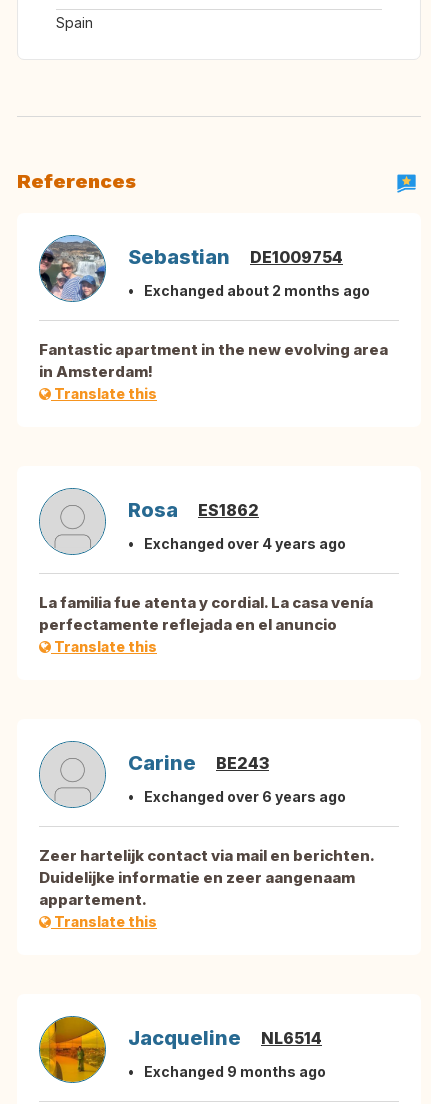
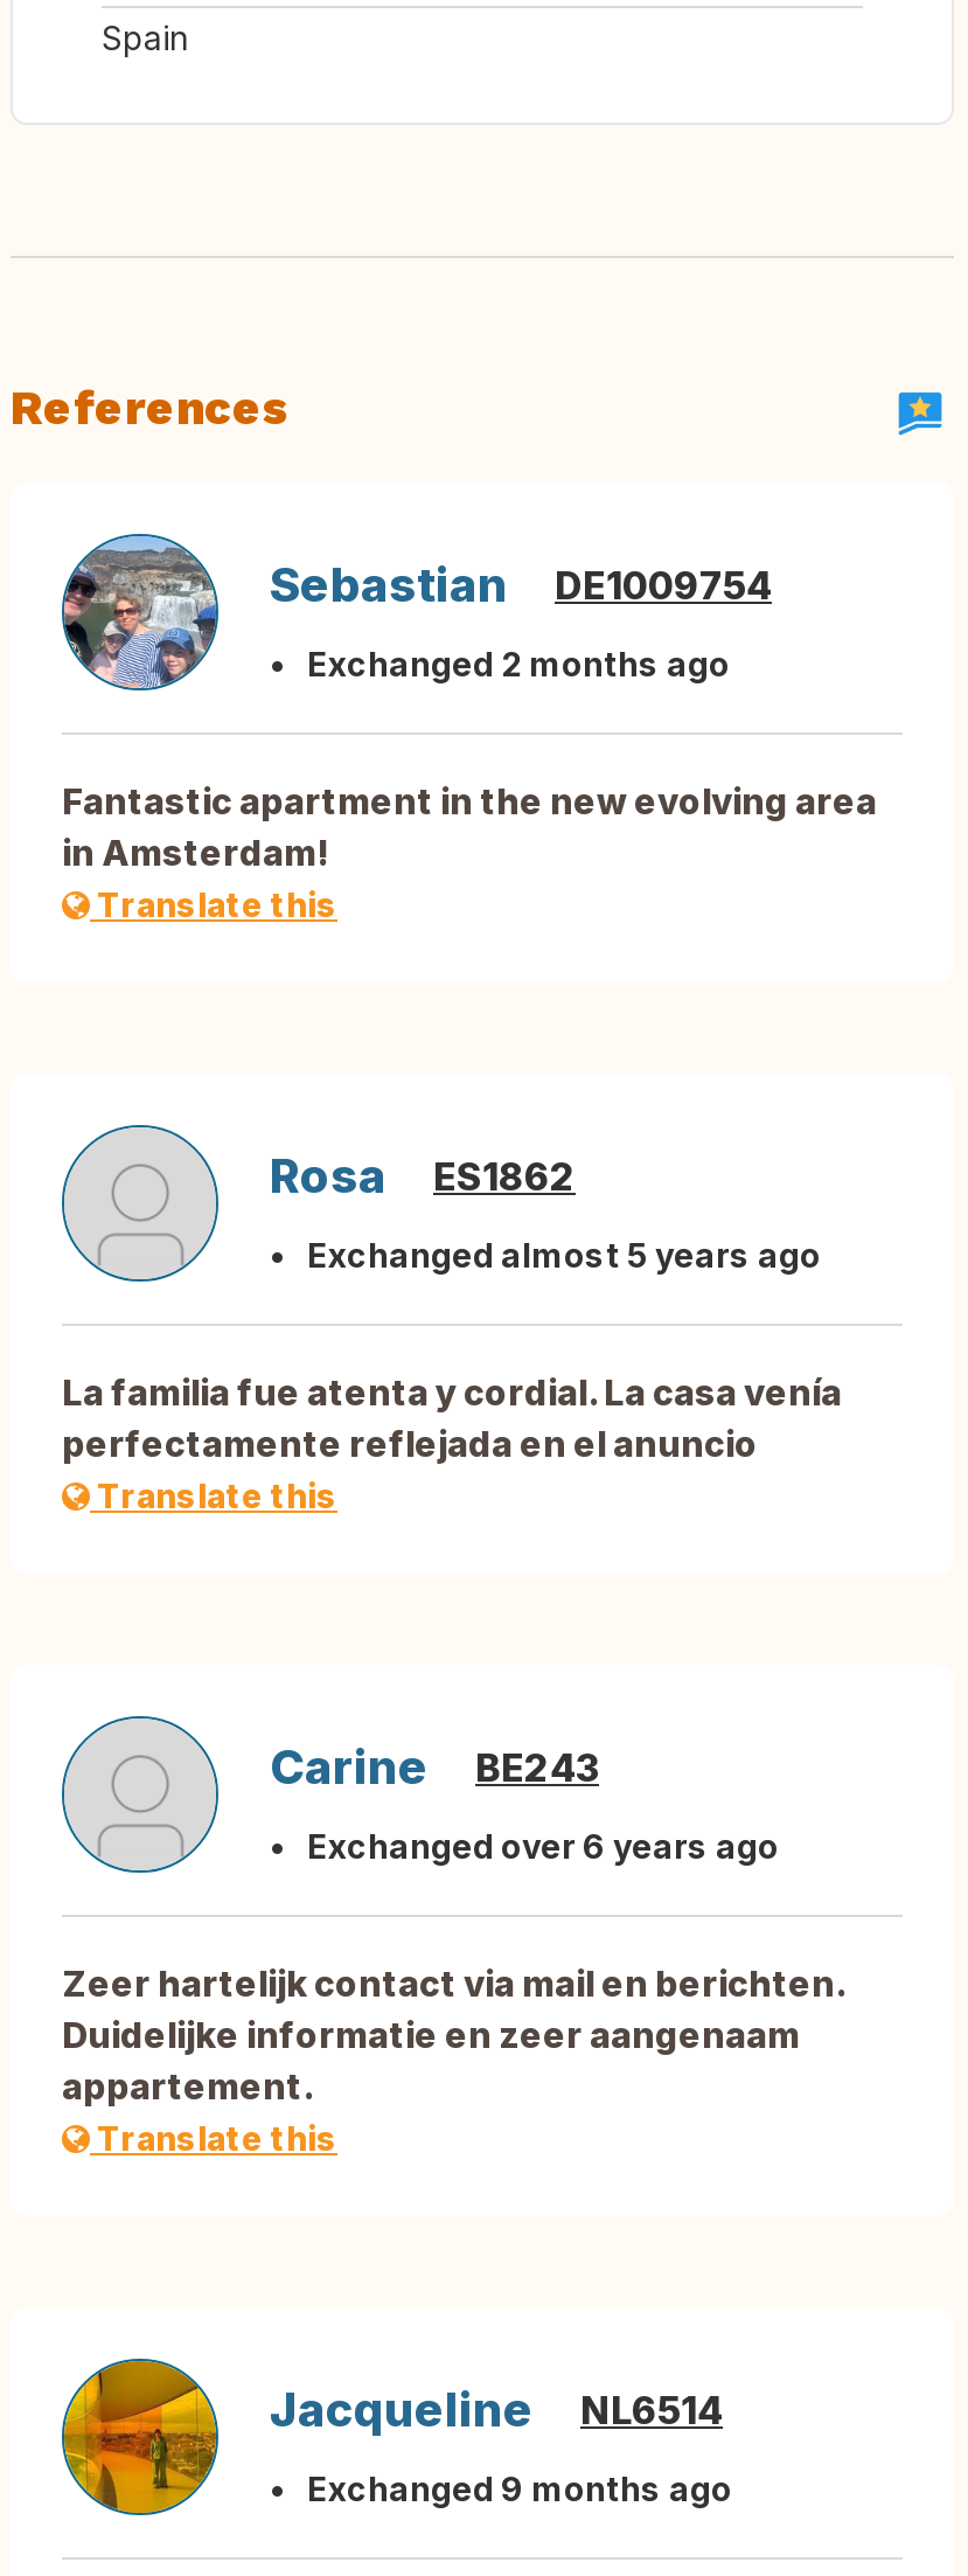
[144,282,370,299] Exchanged about 2 months ago -> [307,644,730,684] Exchanged 2 months ago
[144,535,346,552] Exchanged over 4 years ago -> [307,1236,821,1275] Exchanged almost 5 years ago

